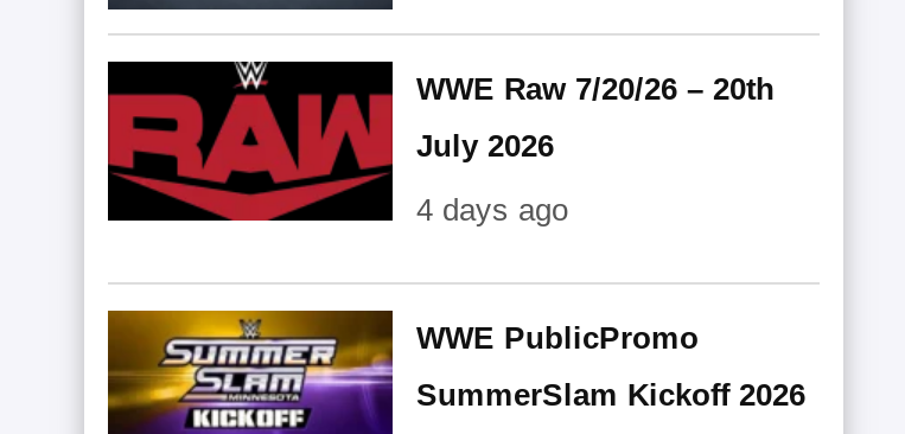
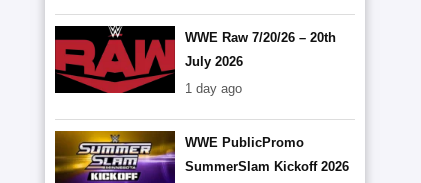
[416,192,568,227] 4 days ago -> [185,81,242,96] 1 day ago

